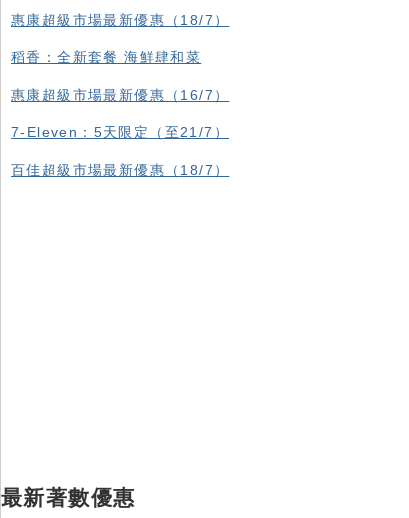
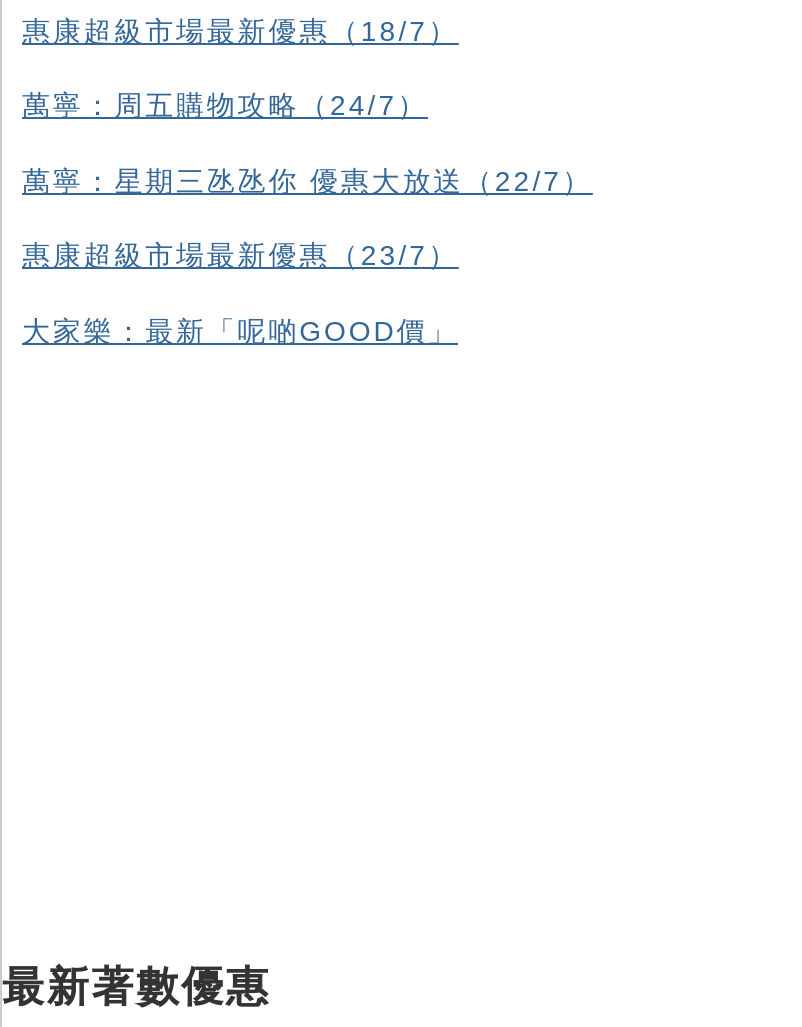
[11,49,201,65] 稻香：全新套餐 海鮮肆和菜 -> [22,89,428,121] 萬寧：周五購物攻略（24/7）
[11,87,229,103] 惠康超級市場最新優惠（16/7） -> [22,164,593,196] 萬寧：星期三氹氹你 優惠大放送（22/7）
[11,124,229,140] 7-Eleven：5天限定（至21/7） -> [22,240,459,272] 惠康超級市場最新優惠（23/7）
[11,162,229,178] 百佳超級市場最新優惠（18/7） -> [22,315,458,347] 大家樂：最新「呢啲GOOD價」

